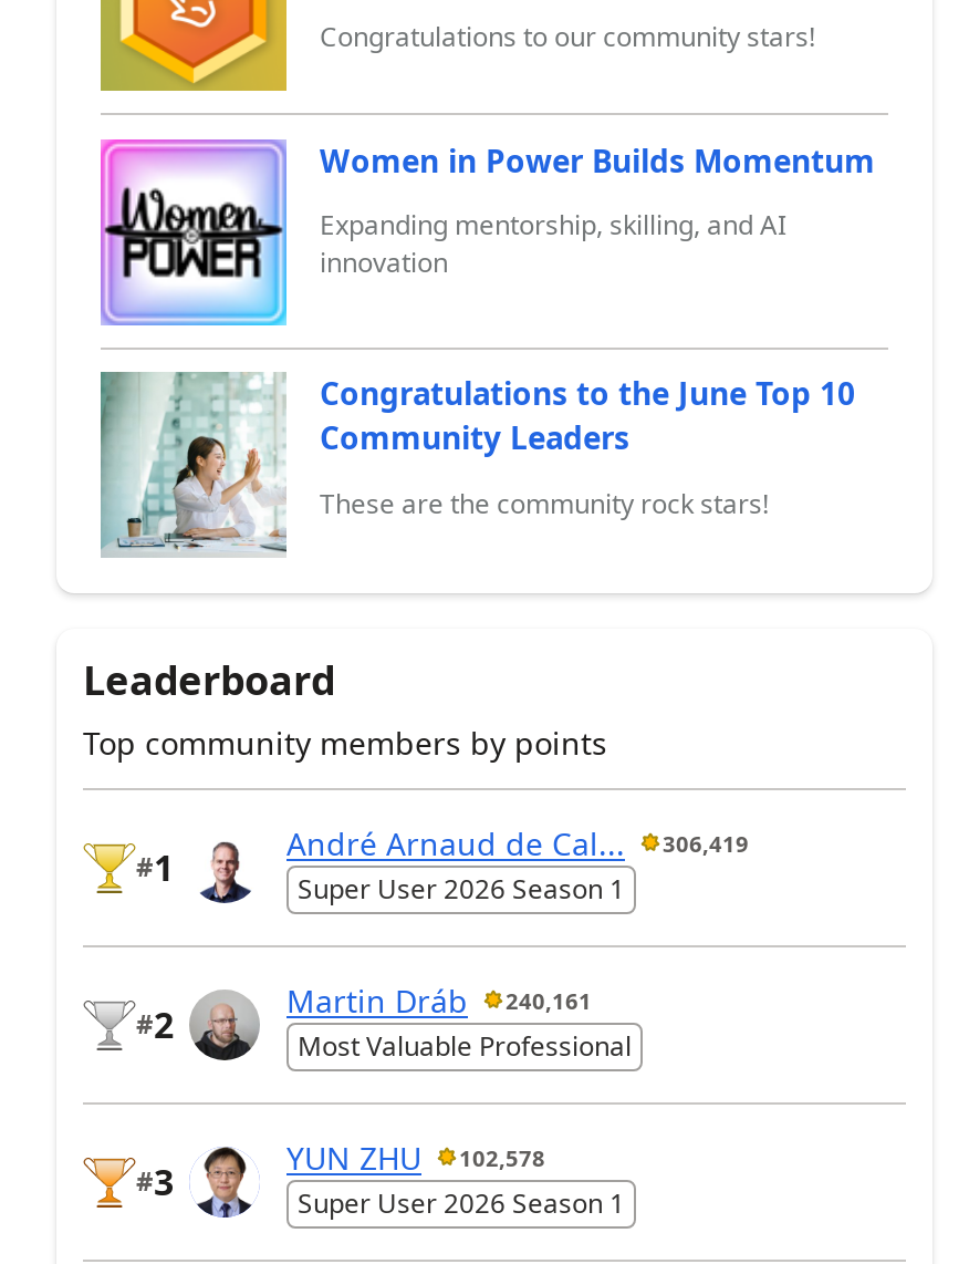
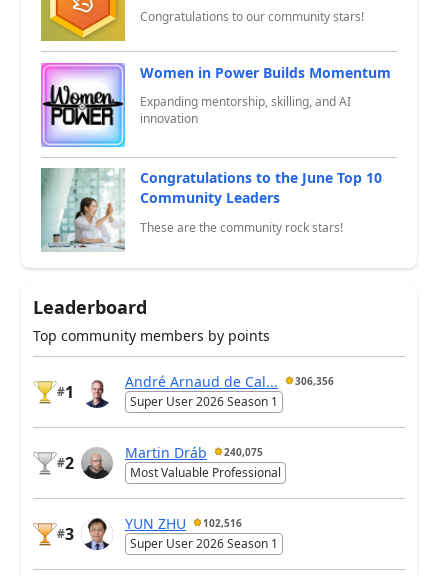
[286,822,749,864] André Arnaud de Cal... 306,419 -> [125,371,334,390] André Arnaud de Cal... 306,356
[286,979,592,1021] Martin Dráb 240,161 -> [125,442,263,461] Martin Dráb 240,075
[286,1136,545,1178] YUN ZHU 102,578 -> [125,513,242,532] YUN ZHU 102,516

